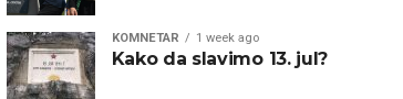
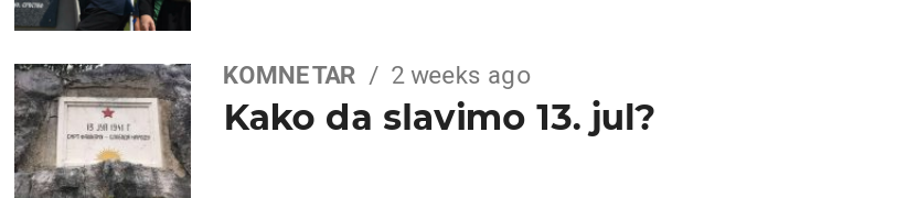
[111,30,259,45] KOMNETAR 1 week ago -> [223,61,530,89] KOMNETAR 2 weeks ago

